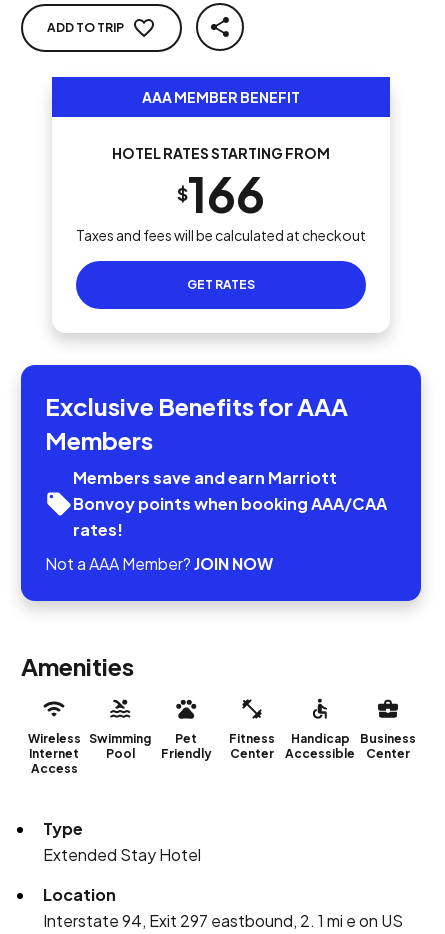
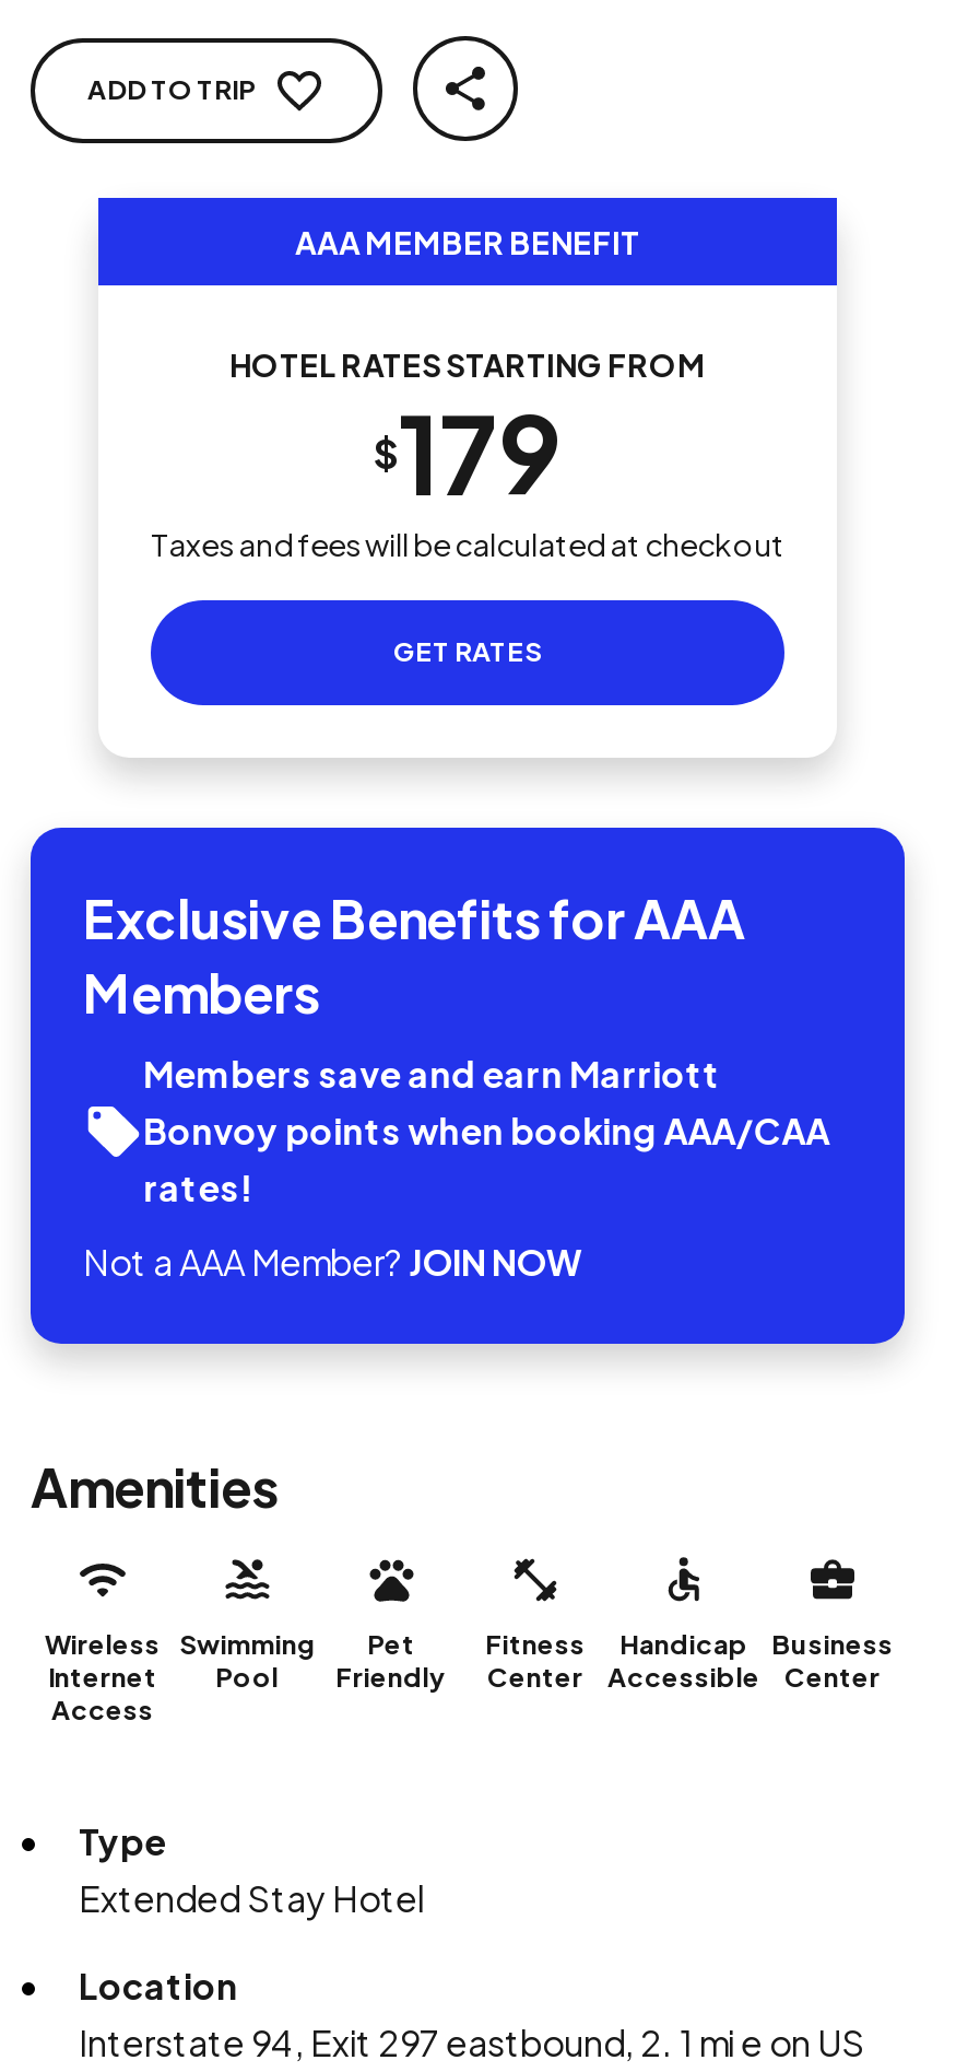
[177,163,265,224] $166 -> [374,386,562,519] $179

